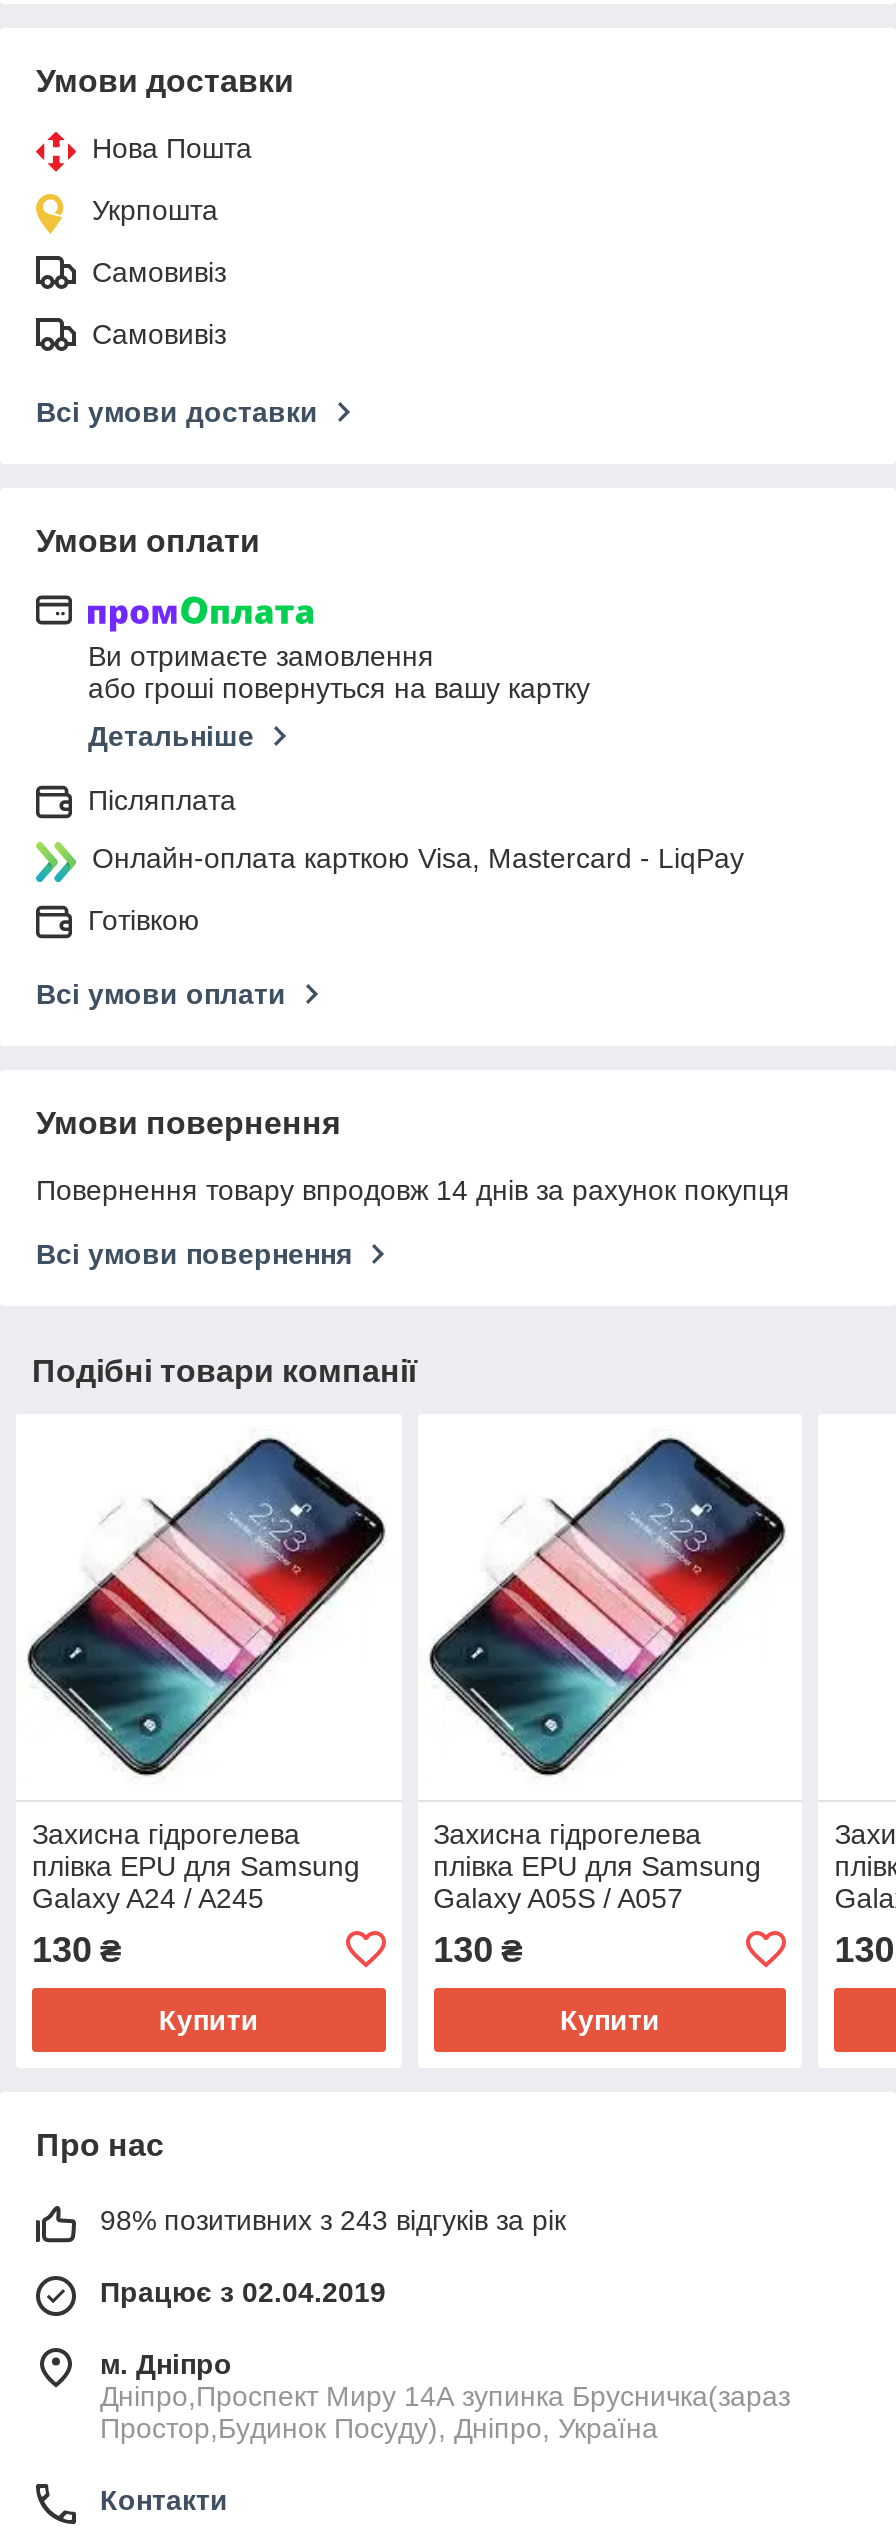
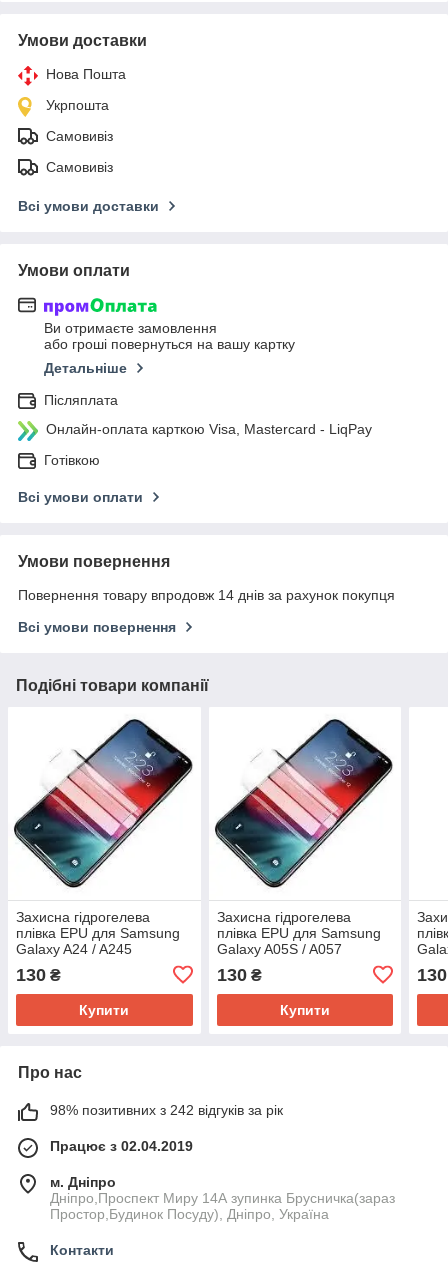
[100,2204,566,2236] 98% позитивних з 243 відгуків за рік -> [50,1102,283,1118] 98% позитивних з 242 відгуків за рік

